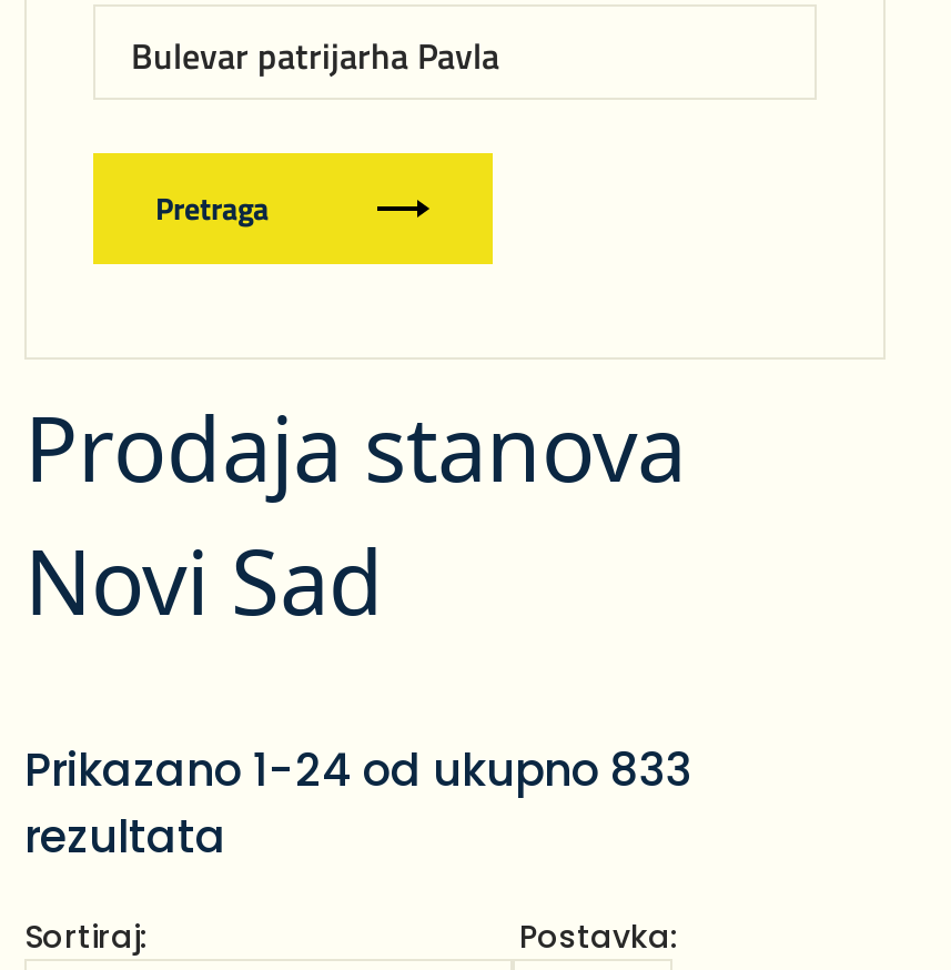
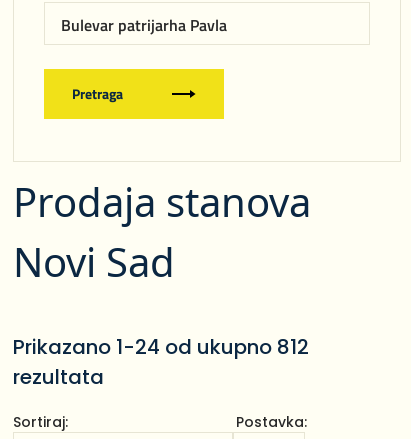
[24,739,692,801] Prikazano 1-24 od ukupno 833 -> [13,333,309,361] Prikazano 1-24 od ukupno 812

